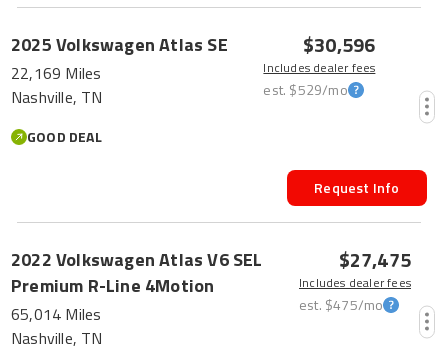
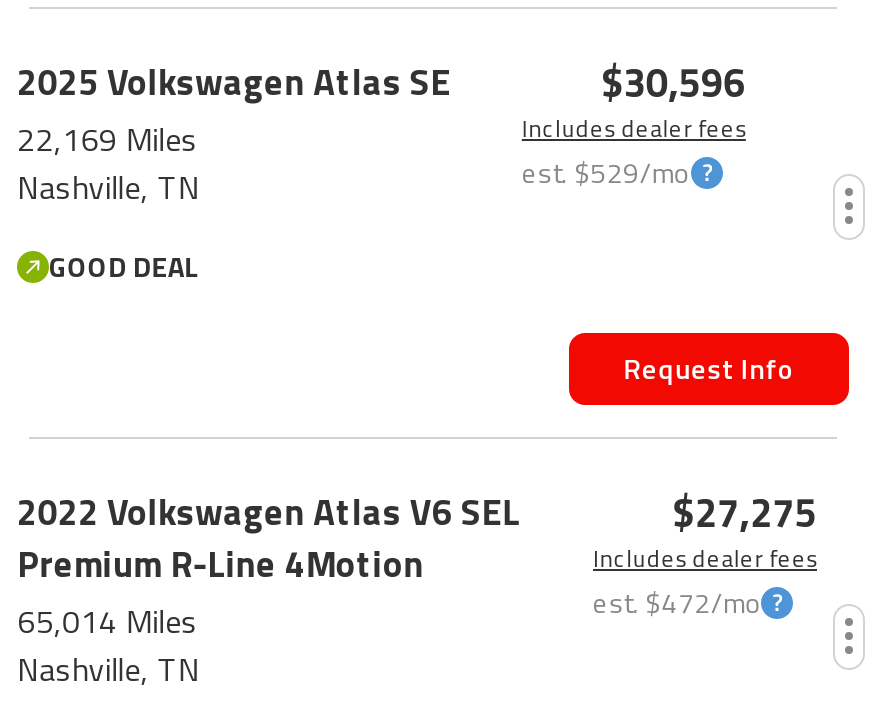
[339,244,411,275] $27,475 -> [672,481,817,543] $27,275
[299,293,383,314] est. $475/mo -> [593,580,762,622] est. $472/mo

